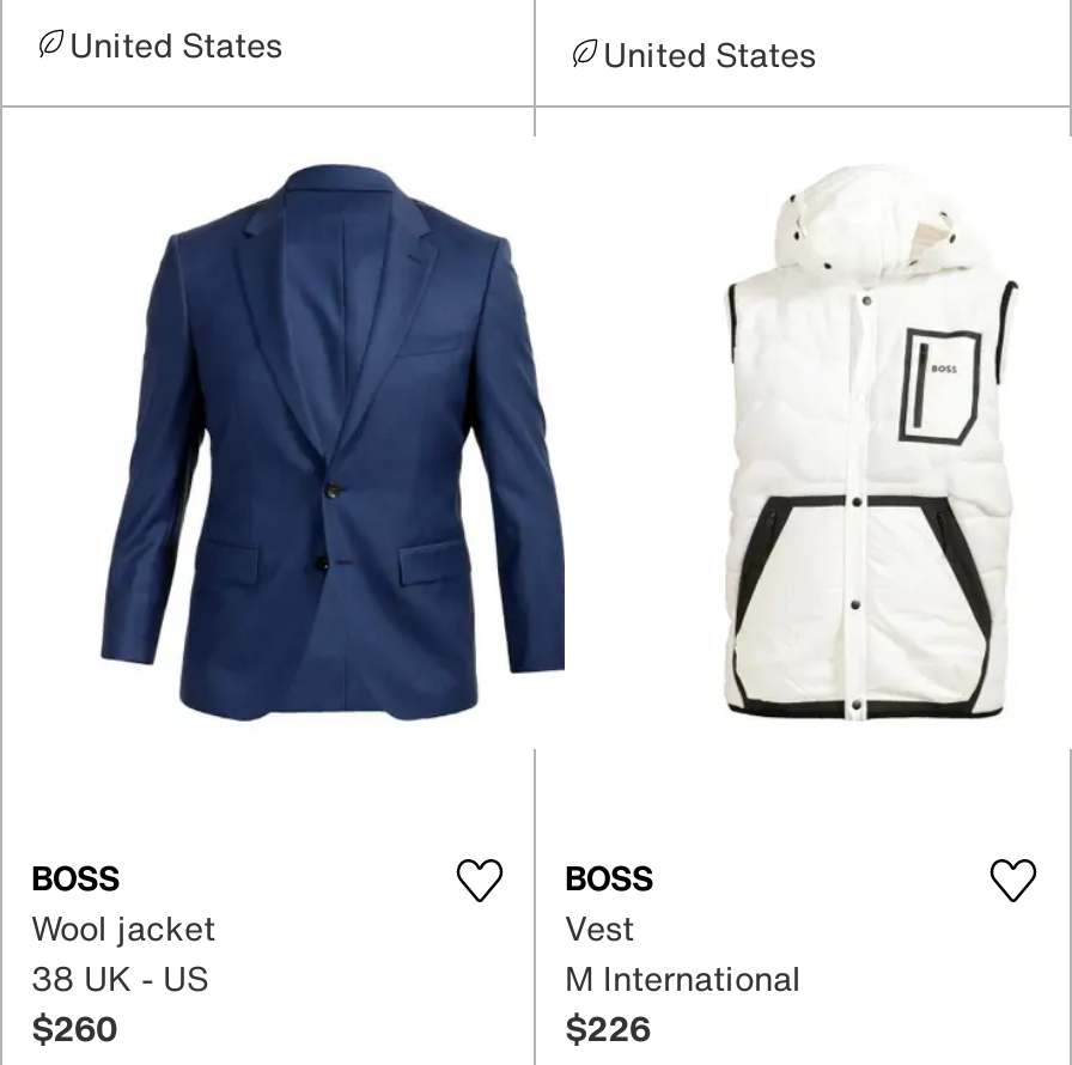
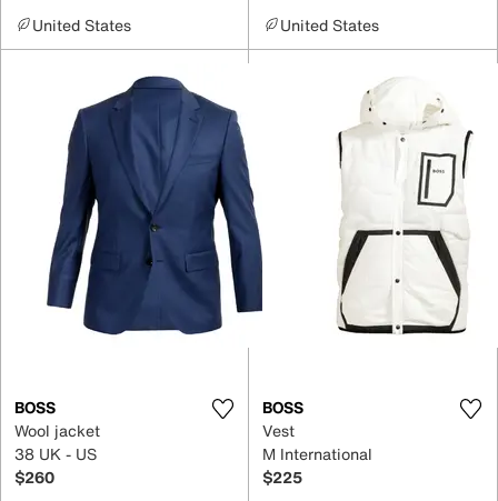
[565,1003,651,1053] $226 -> [262,465,302,489] $225

